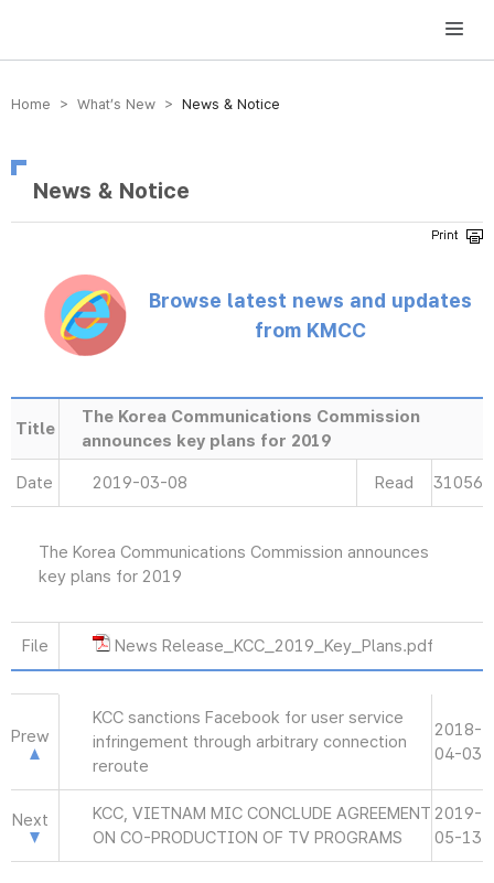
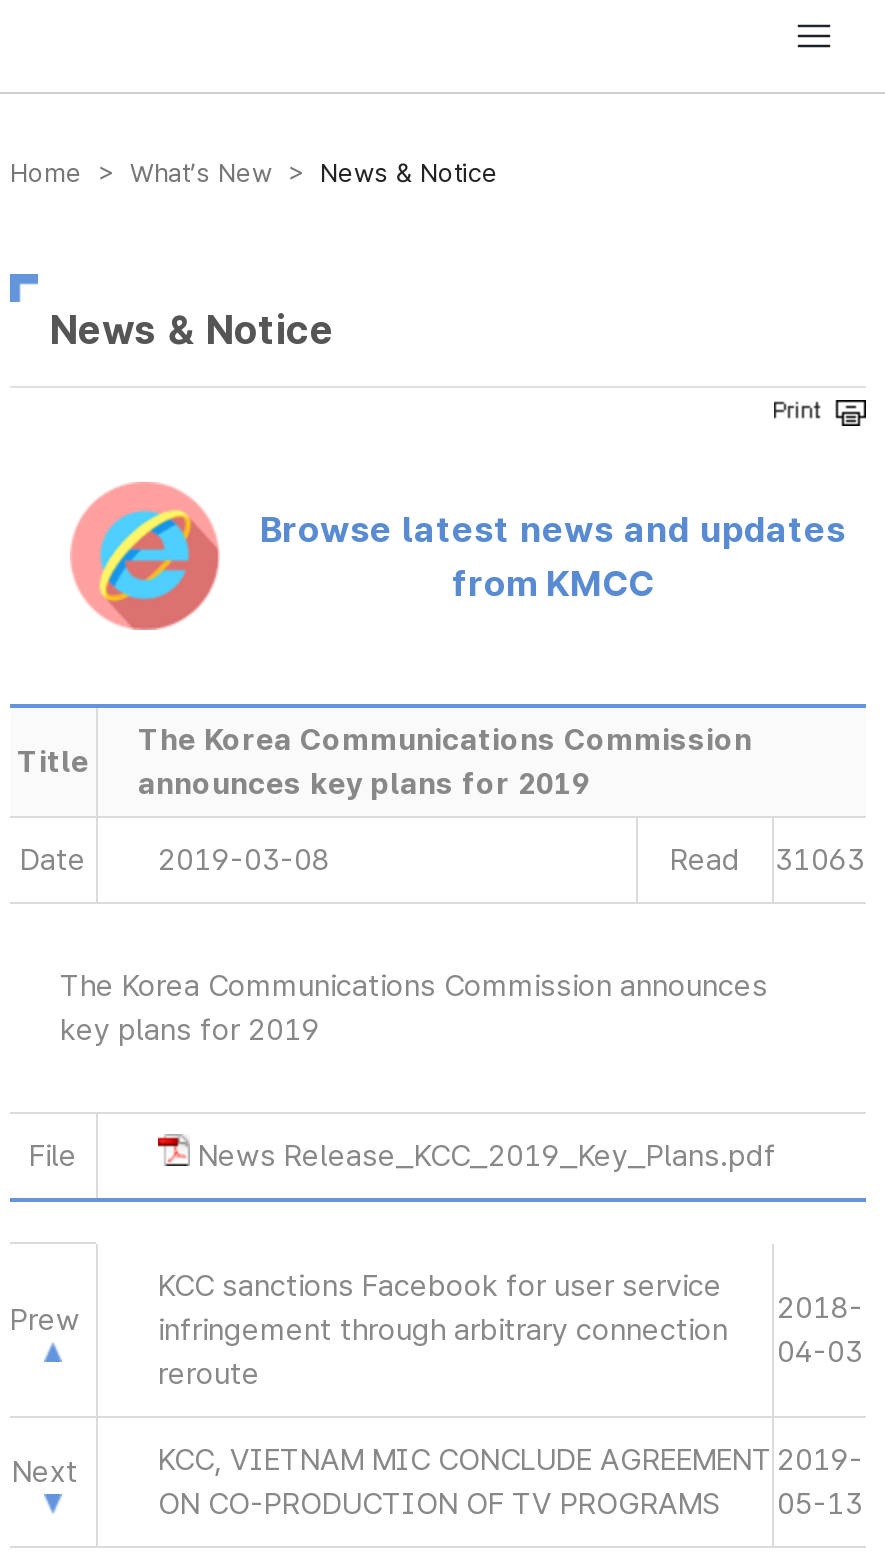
[375,473,482,493] Read 31056 -> [670,842,865,878] Read 31063

